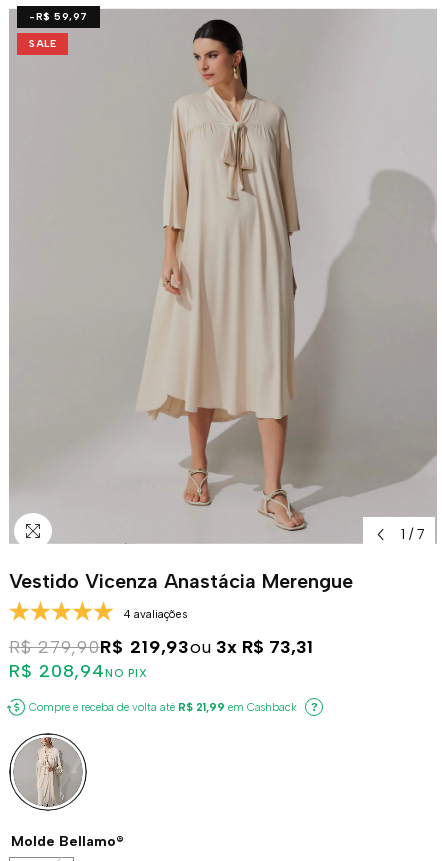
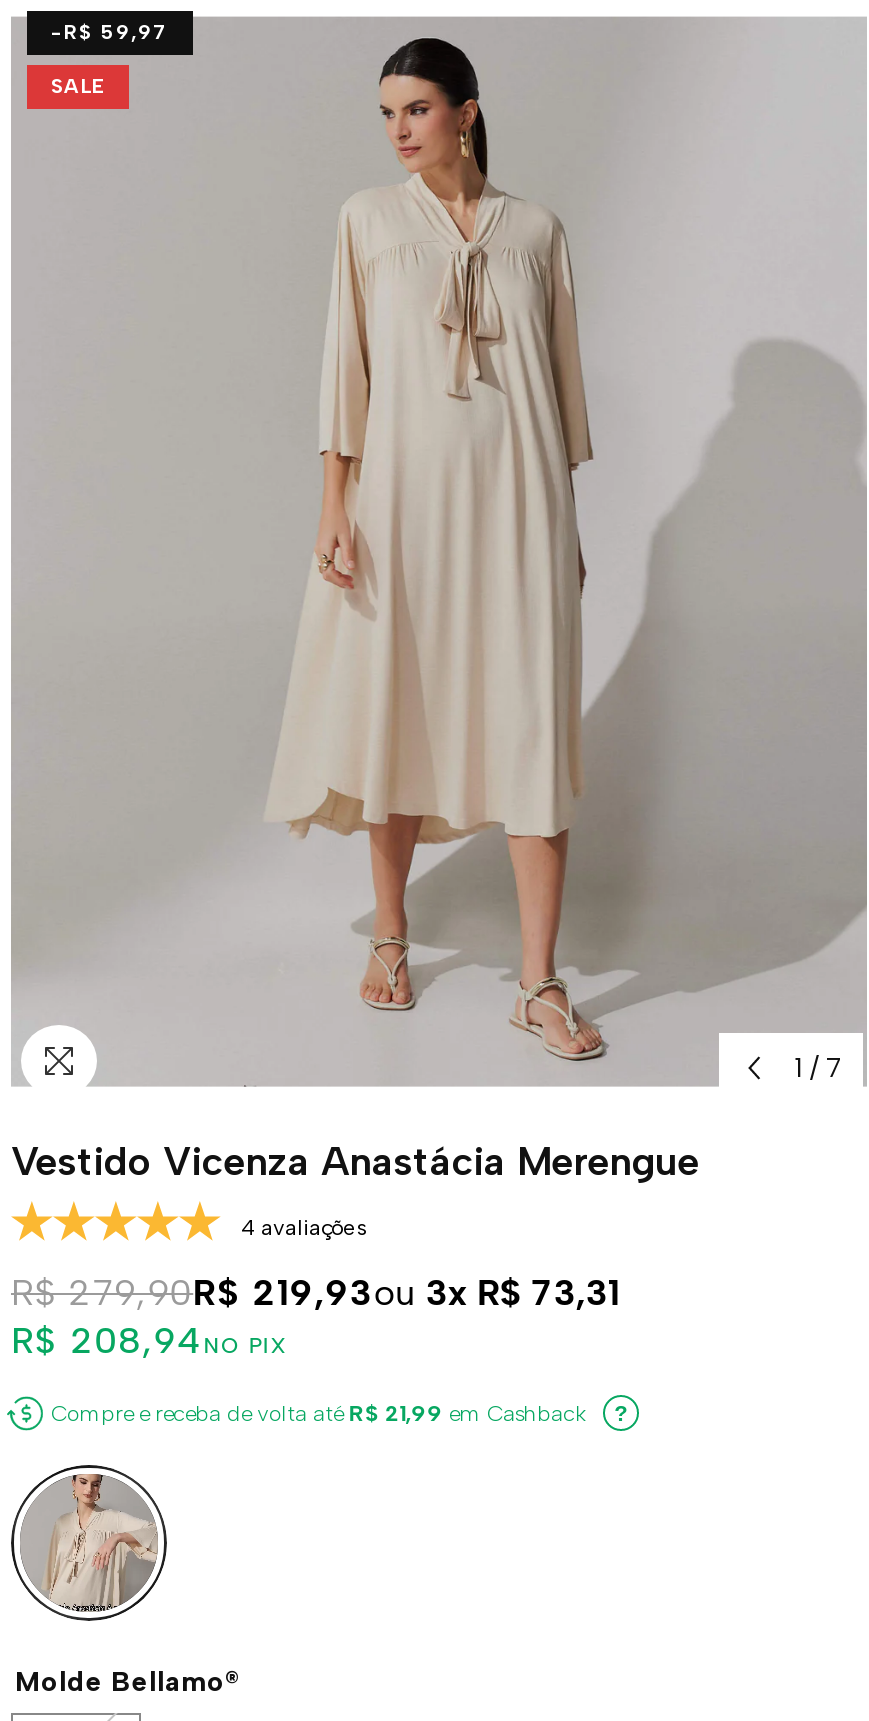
[28,738,81,806] [image] -> [47,1475,153,1609] [image]

